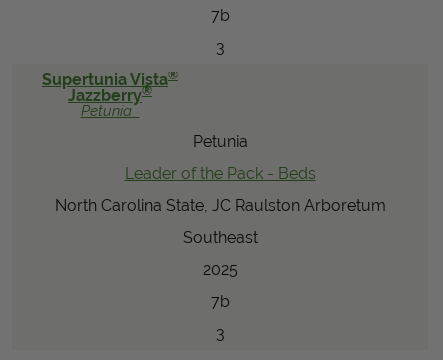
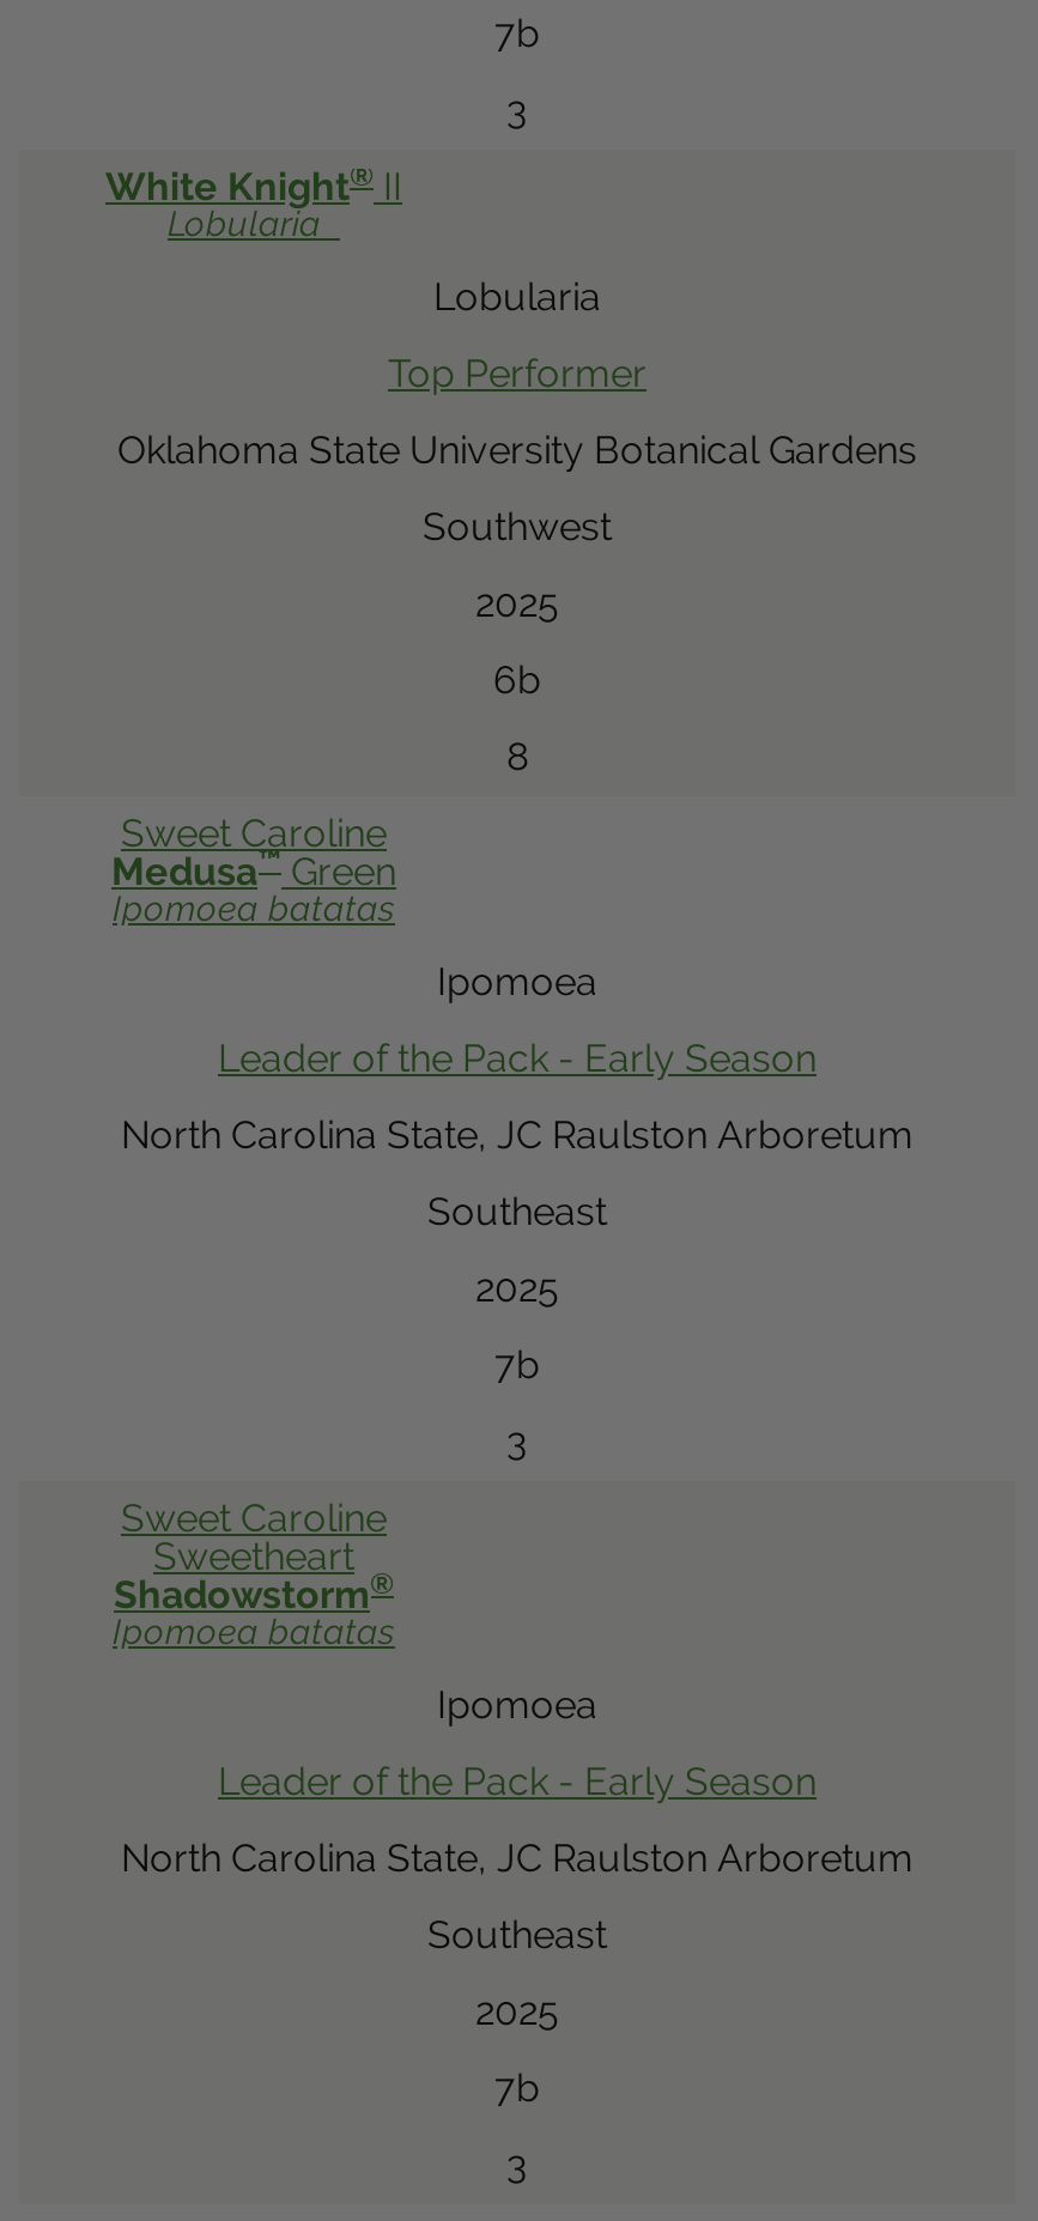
[42,68,315,183] Supertunia Vista® | Jazzberry® | Petunia | Petunia | Leader of the Pack - Beds -> [105,160,917,1805] White Knight® II | Lobularia | Lobularia | Top Performer | Oklahoma State University Botanical Gardens | Southwest | 2025 | 6b | 8 | Sweet Caroline | Medusa™Green | Ipomoea batatas | Ipomoea | Leader of the Pack - Early Season | North Carolina State, JC Raulston Arboretum | Southeast | 2025 | 7b | 3 | Sweet Caroline | Sweetheart | Shadowstorm® | Ipomoea batatas | Ipomoea | Leader of the Pack - Early Season

